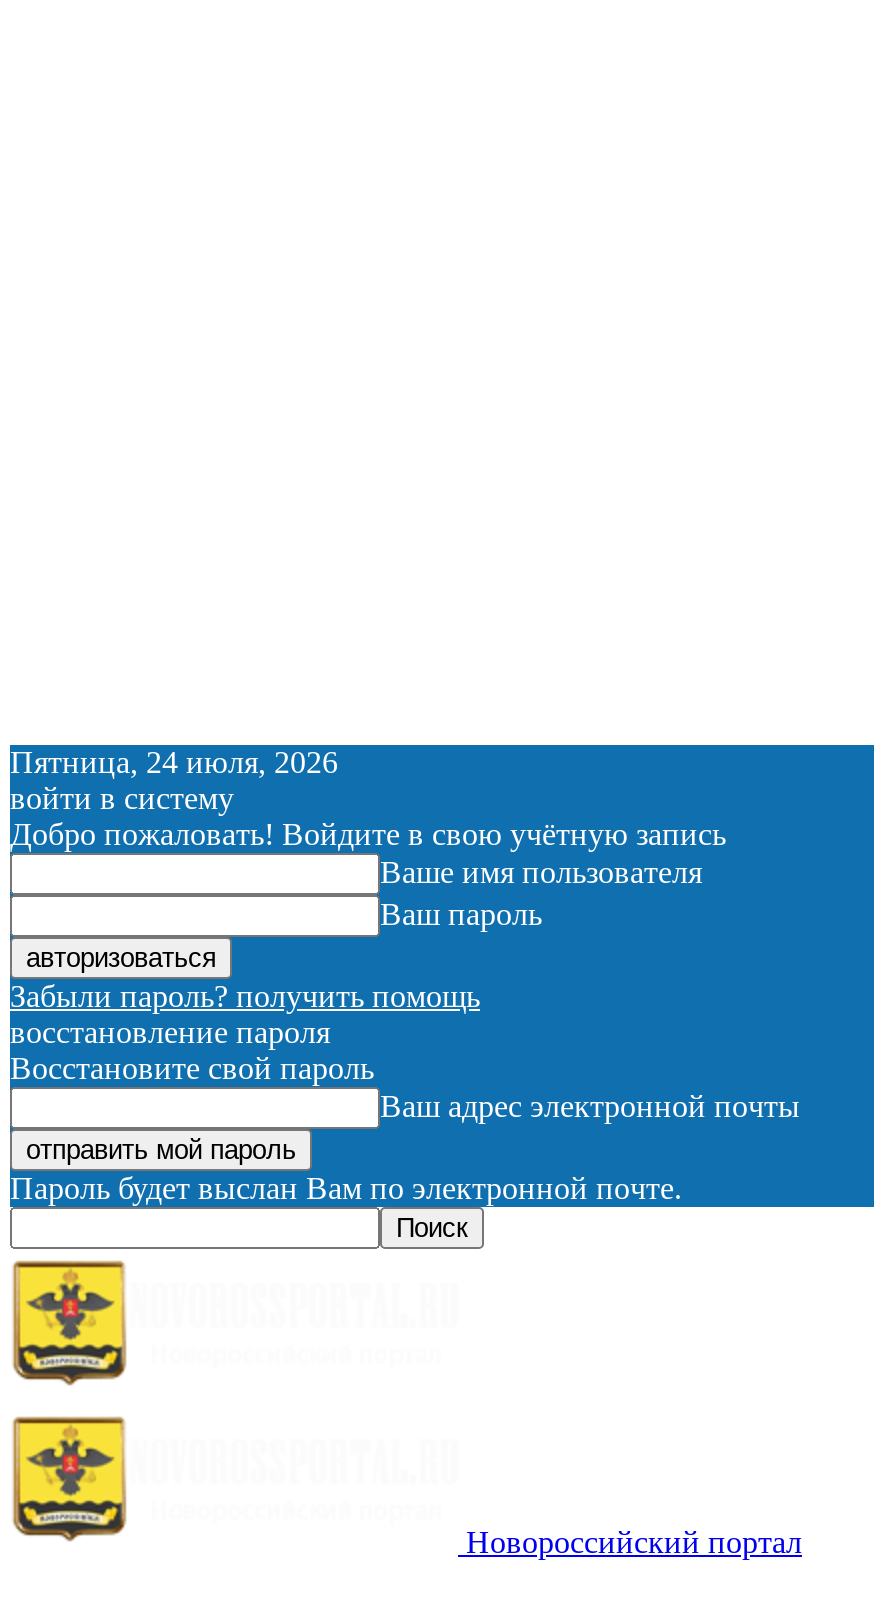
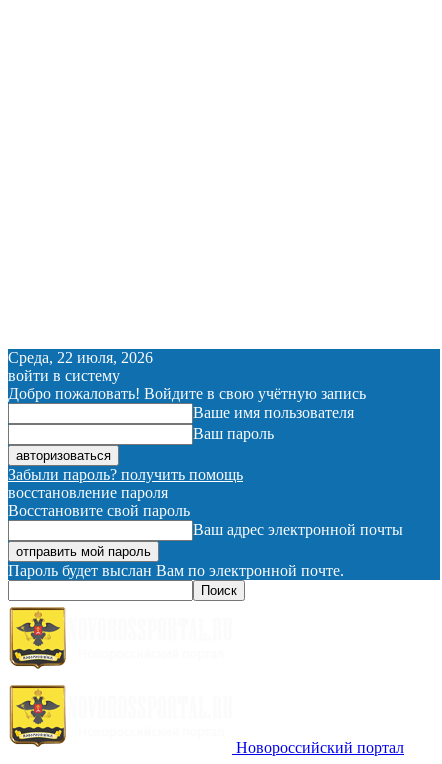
[10,745,338,779] Пятница, 24 июля, 2026 -> [8,349,153,366] Среда, 22 июля, 2026

